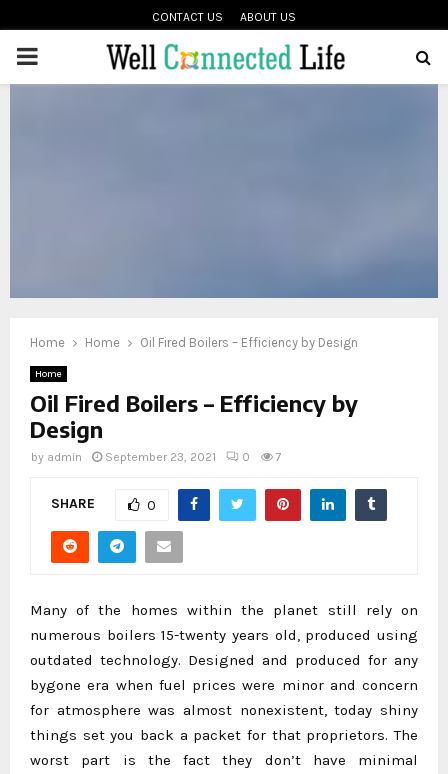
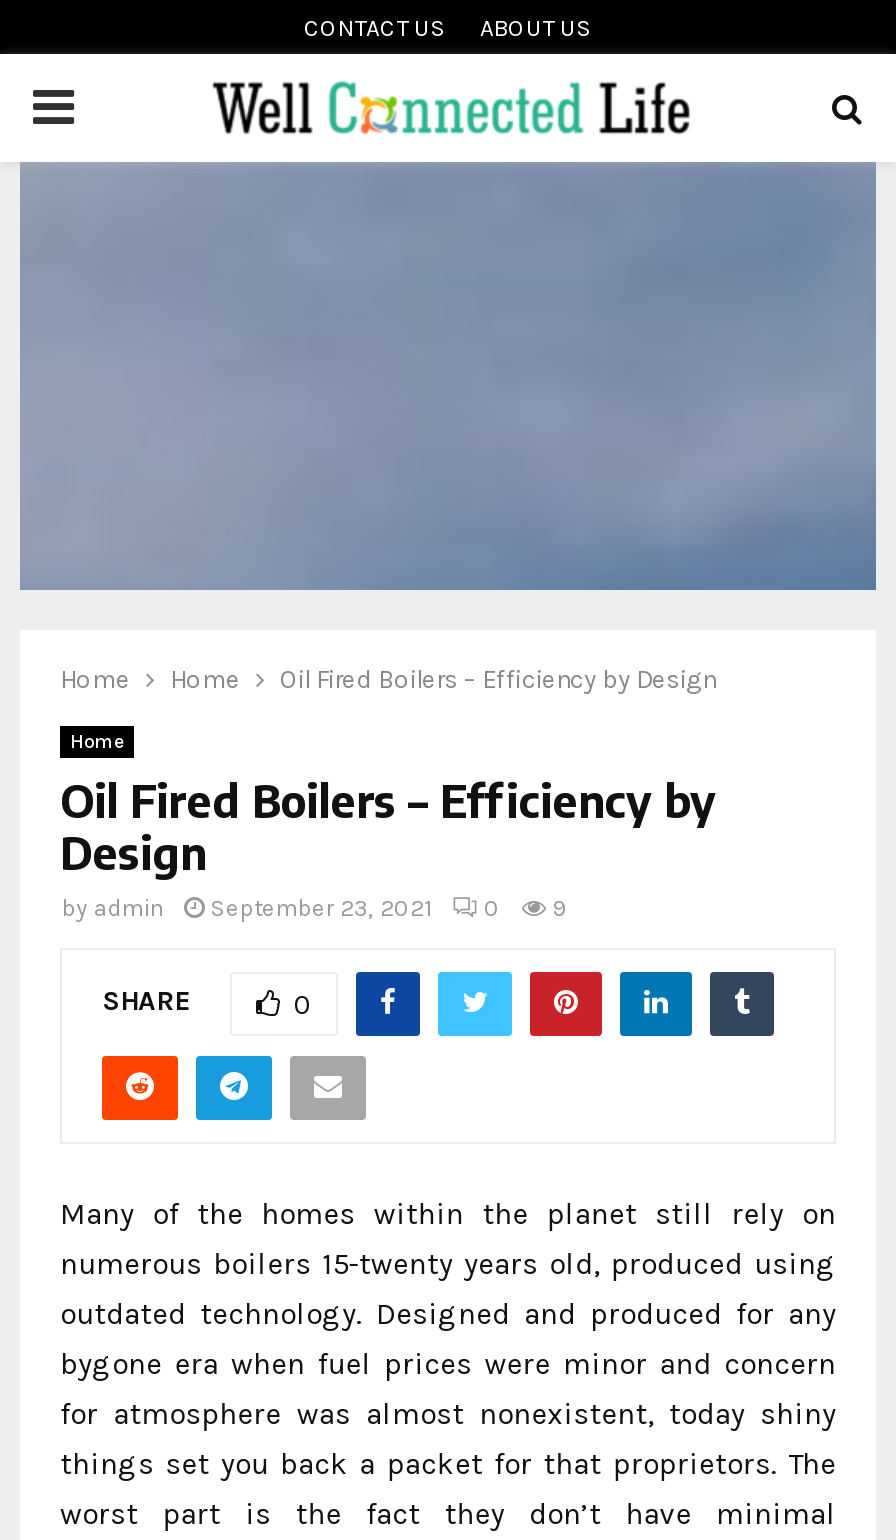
[276,450,282,464] 7 -> [552,894,568,922] 9

